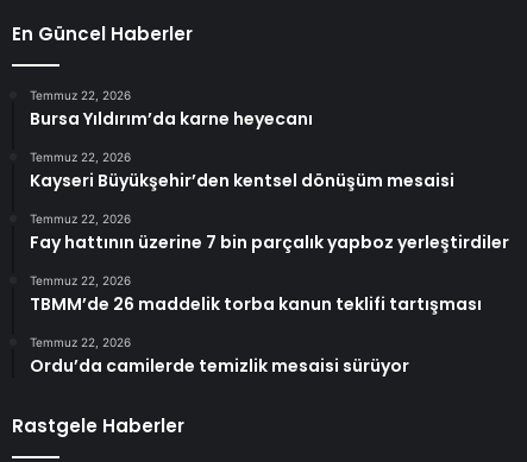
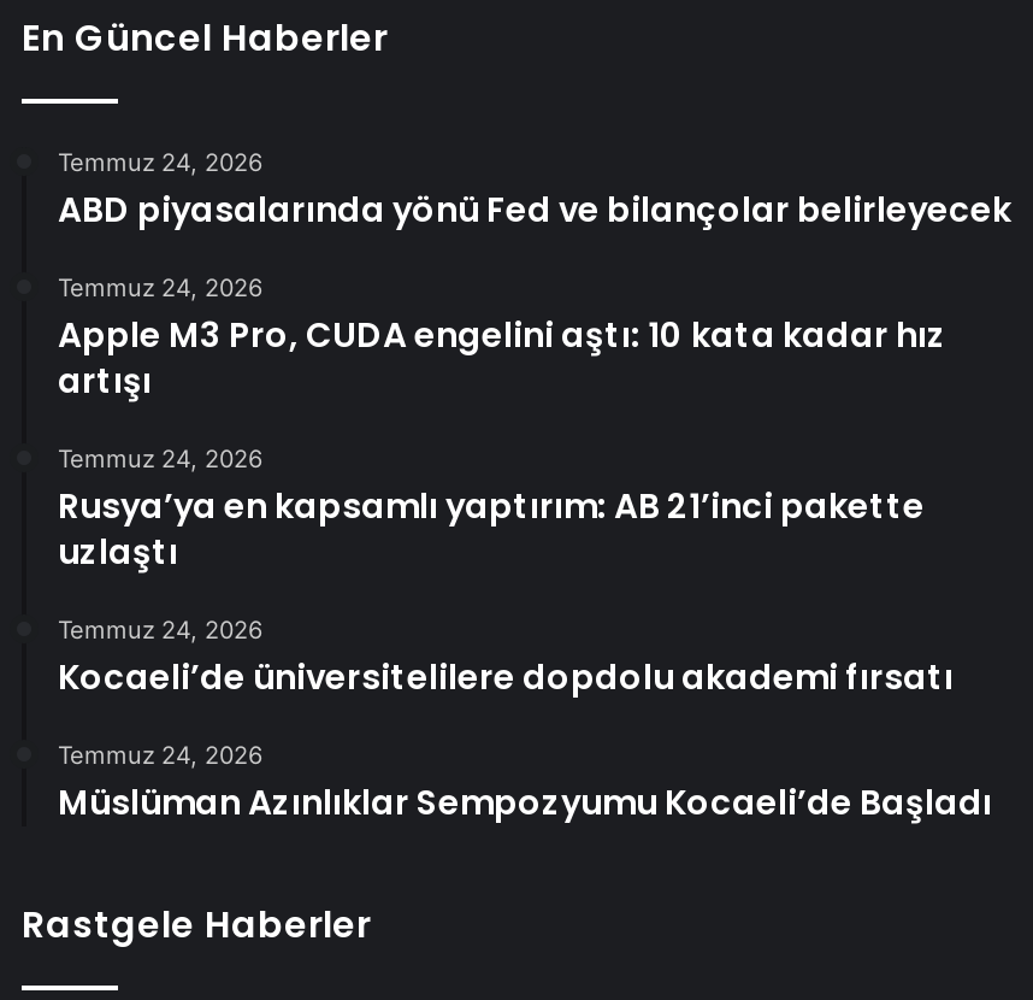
[30,87,313,130] Temmuz 22, 2026 | Bursa Yıldırım’da karne heyecanı -> [58,146,1011,233] Temmuz 24, 2026 | ABD piyasalarında yönü Fed ve bilançolar belirleyecek
[30,149,454,192] Temmuz 22, 2026 | Kayseri Büyükşehir’den kentsel dönüşüm mesaisi -> [58,271,946,404] Temmuz 24, 2026 | Apple M3 Pro, CUDA engelini aştı: 10 kata kadar hız | artışı
[30,211,509,254] Temmuz 22, 2026 | Fay hattının üzerine 7 bin parçalık yapboz yerleştirdiler -> [58,442,925,575] Temmuz 24, 2026 | Rusya’ya en kapsamlı yaptırım: AB 21’inci pakette | uzlaştı
[30,273,482,315] Temmuz 22, 2026 | TBMM’de 26 maddelik torba kanun teklifi tartışması -> [58,613,954,700] Temmuz 24, 2026 | Kocaeli’de üniversitelilere dopdolu akademi fırsatı
[30,334,413,377] Temmuz 22, 2026 | Ordu’da camilerde temizlik mesaisi sürüyor -> [58,739,992,825] Temmuz 24, 2026 | Müslüman Azınlıklar Sempozyumu Kocaeli’de Başladı

